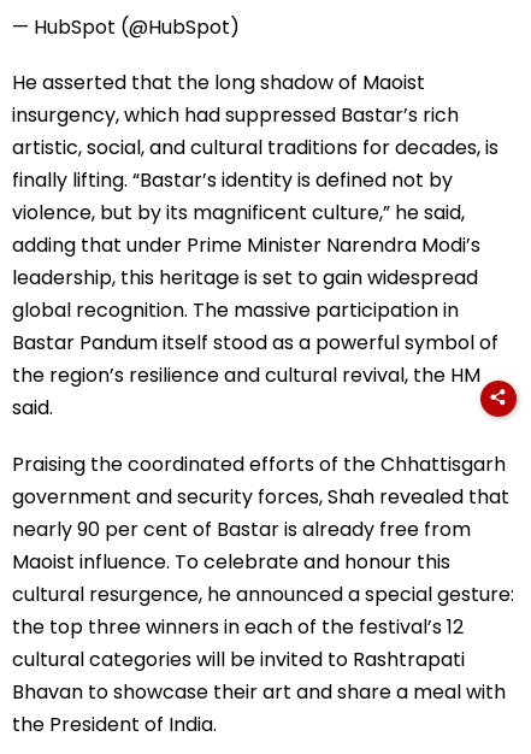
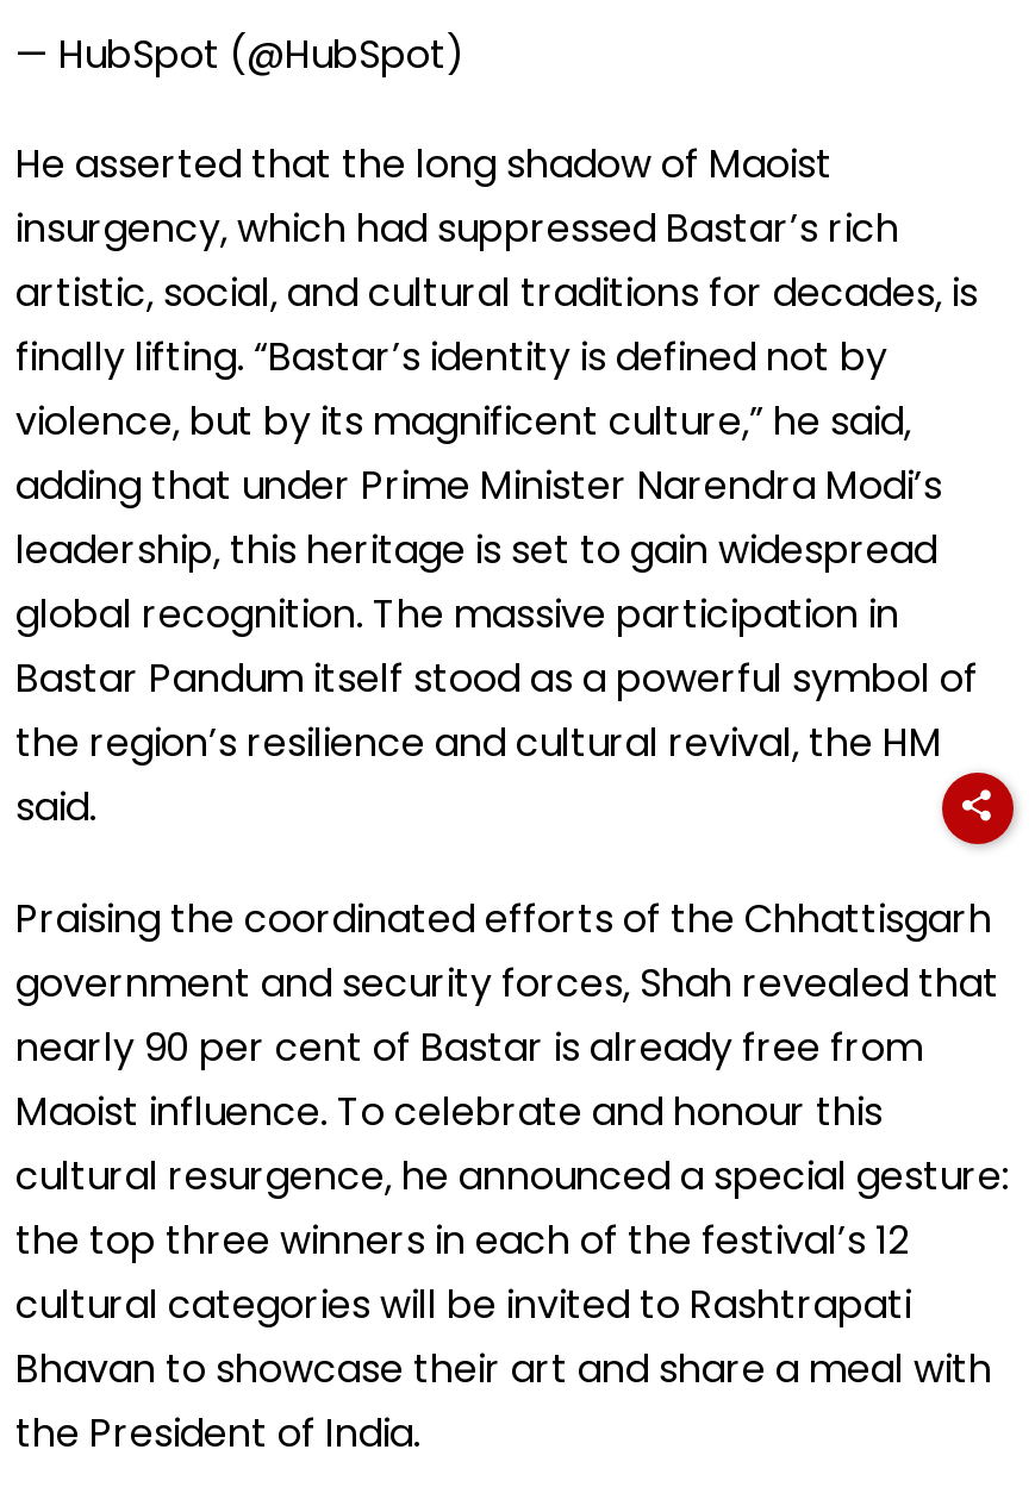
[479,378,519,428] [image] -> [940,751,1016,849] [image]

